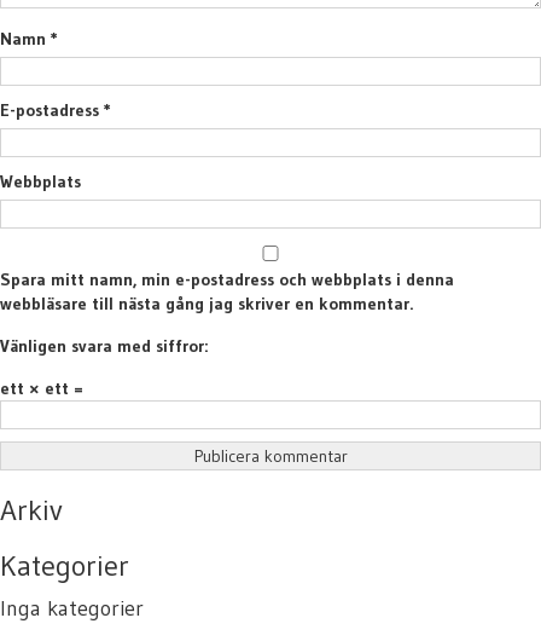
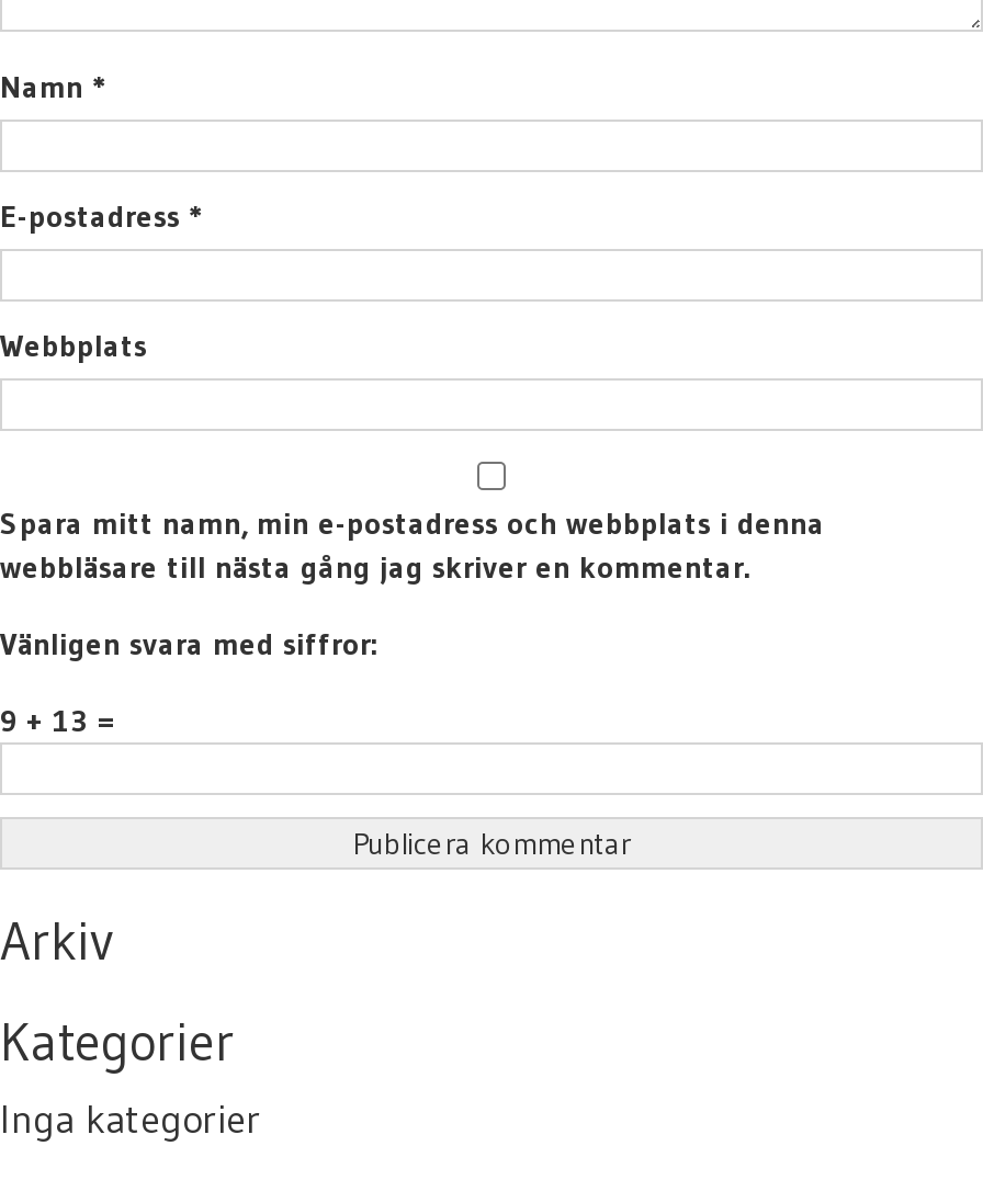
[0,377,83,399] ett × ett = -> [0,701,114,740] 9 + 13 =

